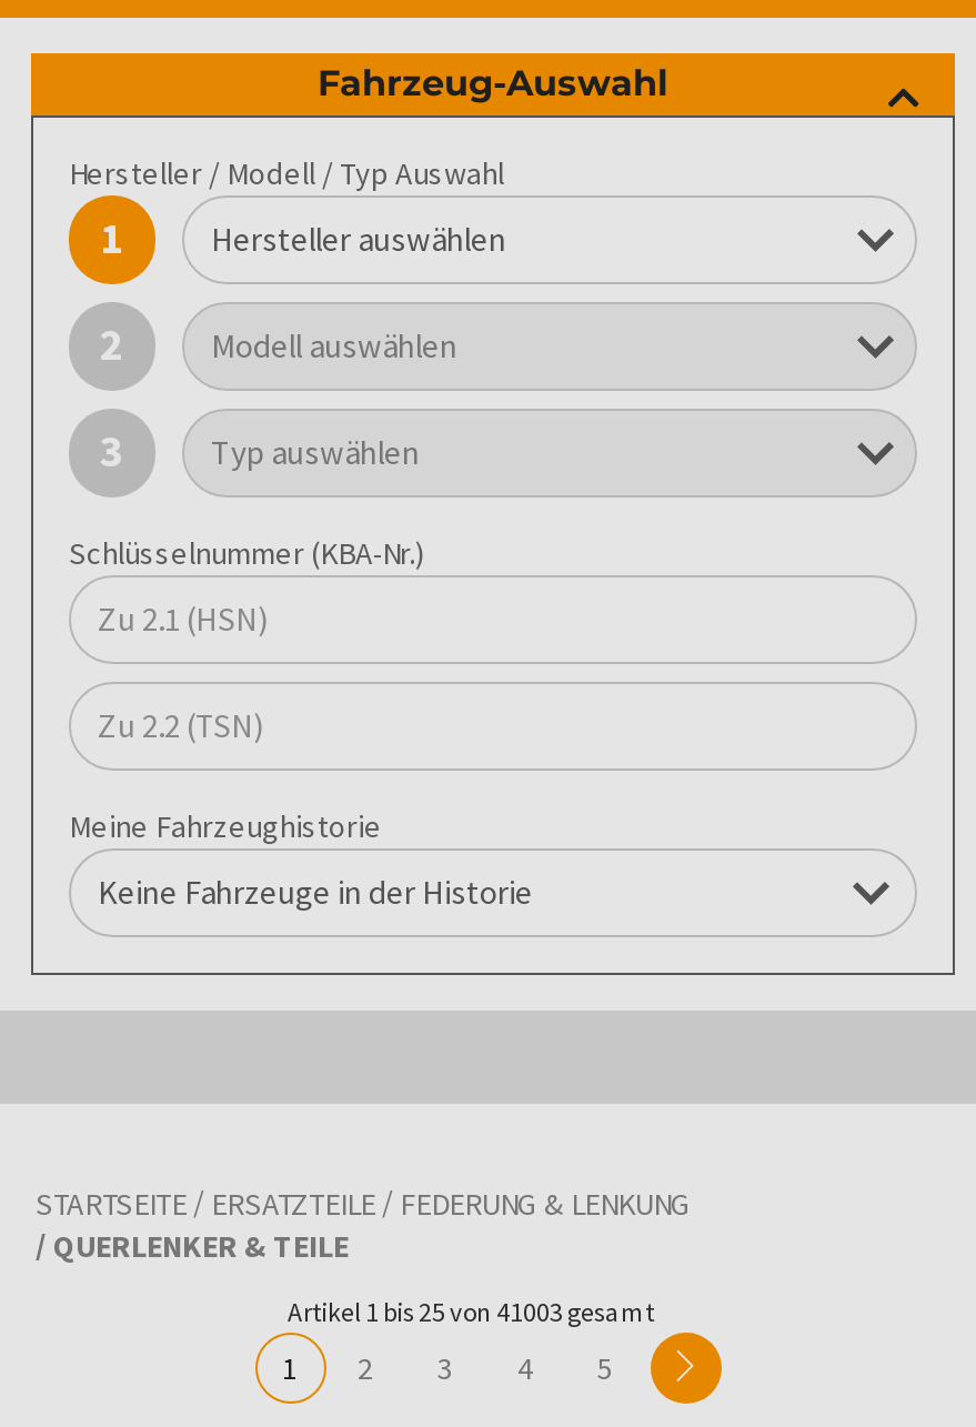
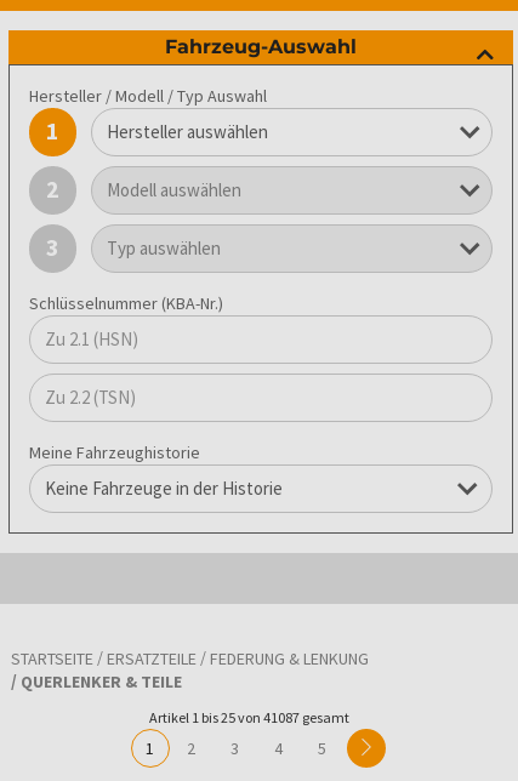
[288,1298,654,1331] Artikel 1 bis 25 von 41003 gesamt -> [149,710,349,728] Artikel 1 bis 25 von 41087 gesamt

